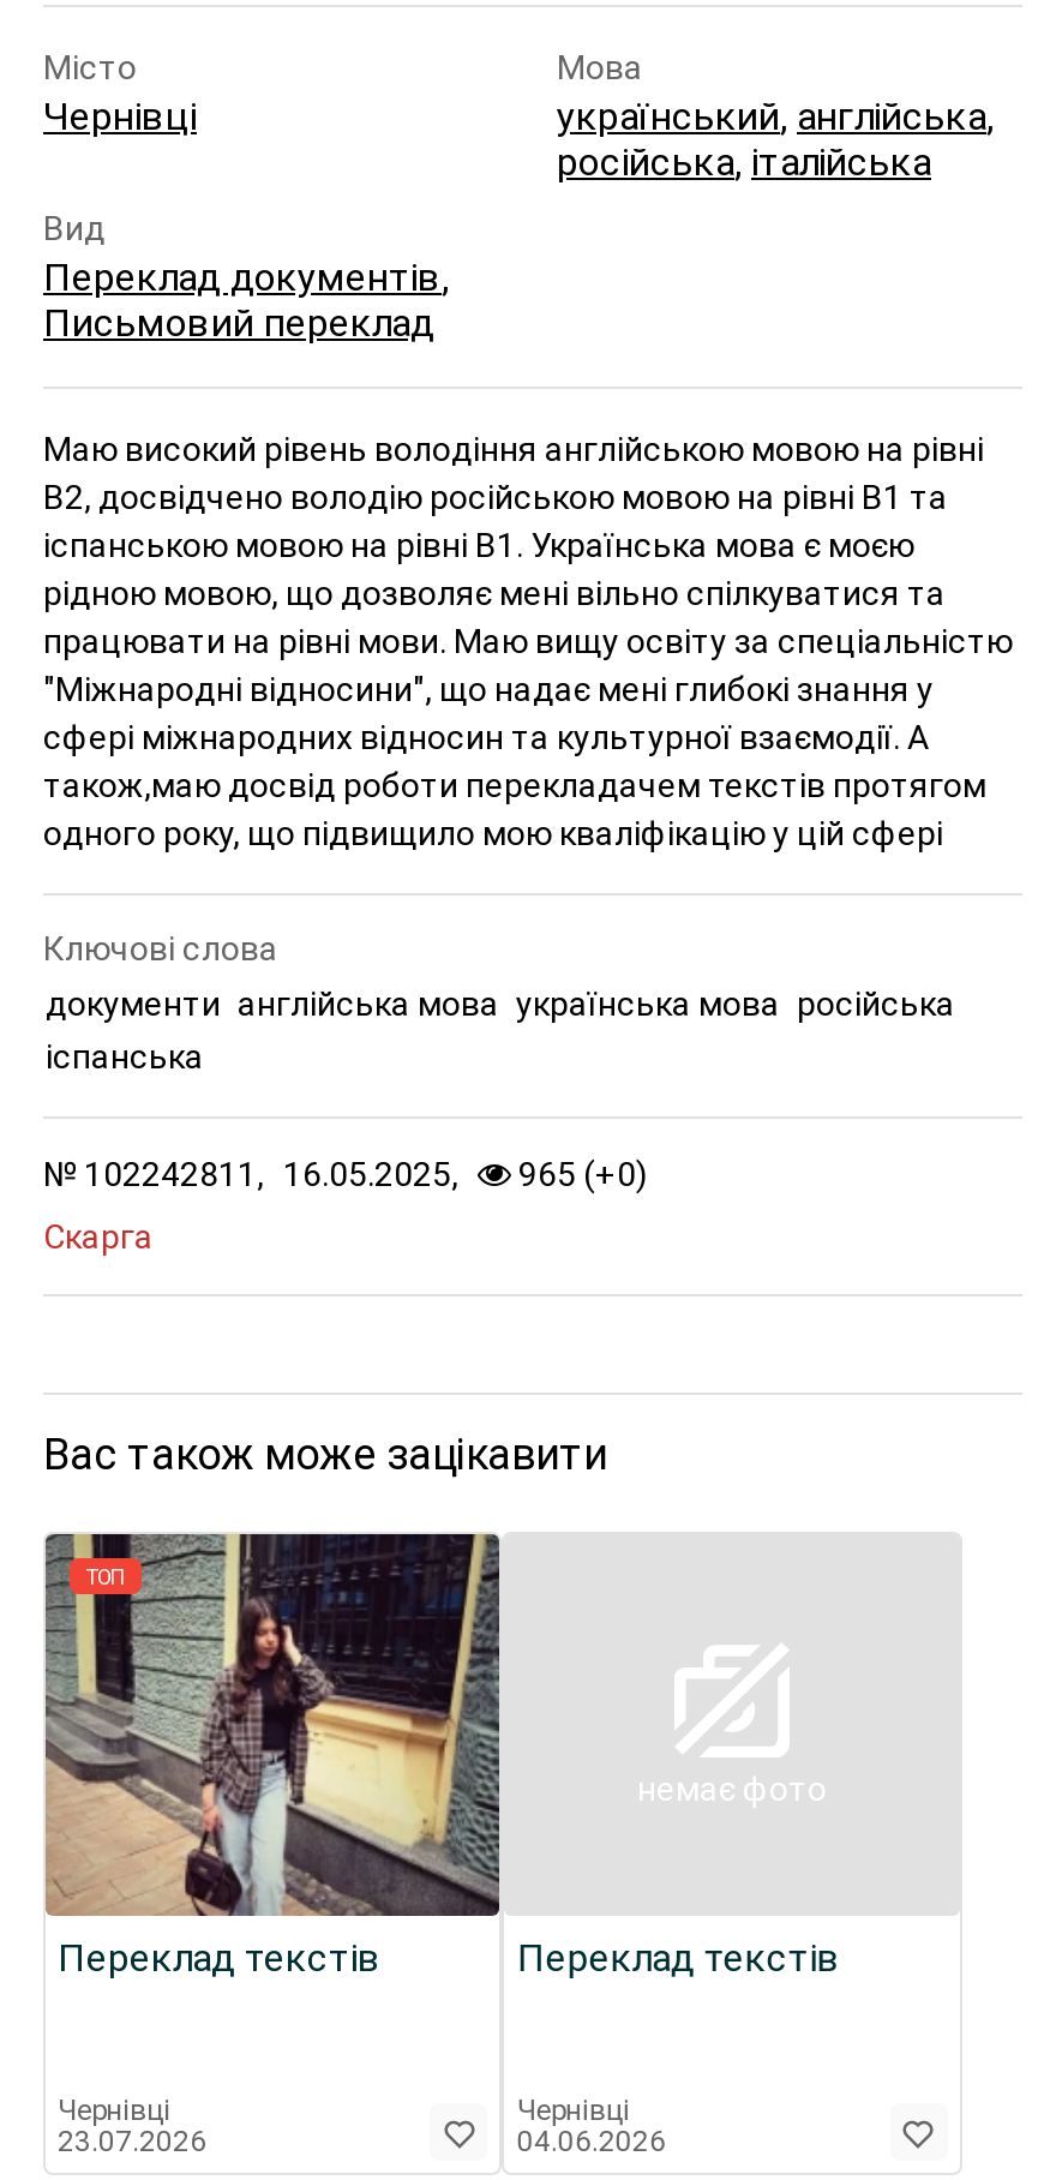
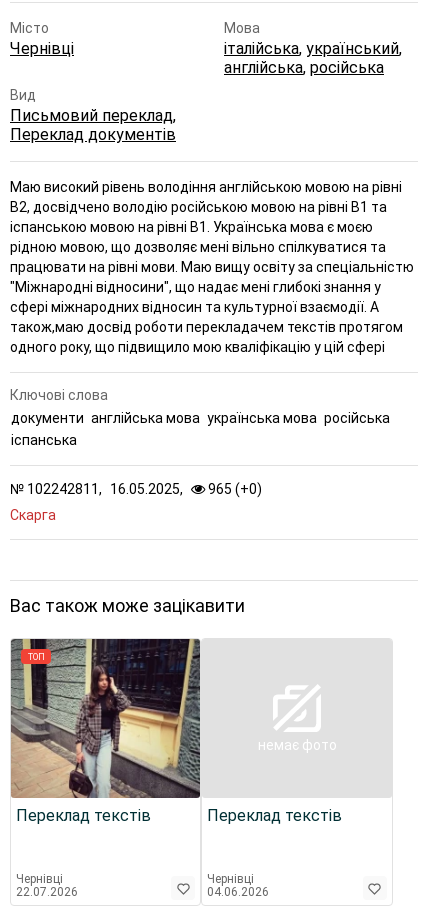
[557,94,994,185] український, англійська, | російська, італійська -> [224,39,402,77] італійська, український, | англійська, російська
[43,254,449,346] Переклад документів, | Письмовий переклад -> [10,106,176,144] Письмовий переклад, | Переклад документів
[58,2125,206,2158] 23.07.2026 -> [16,885,78,899] 22.07.2026

